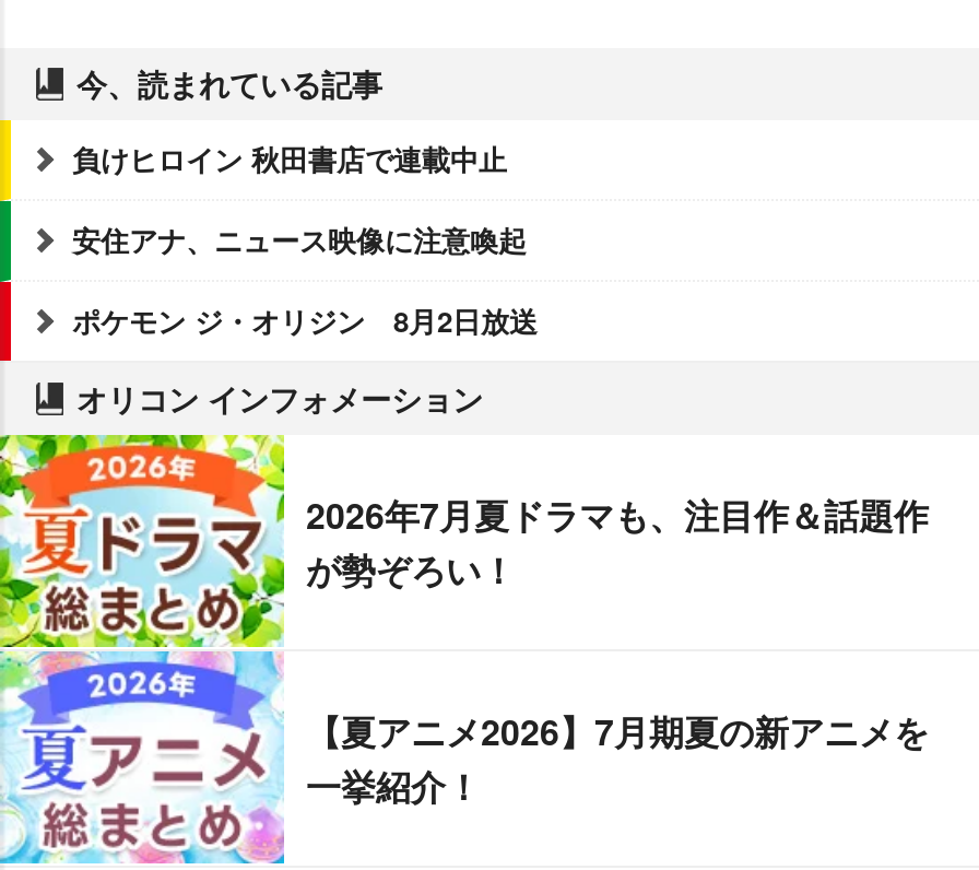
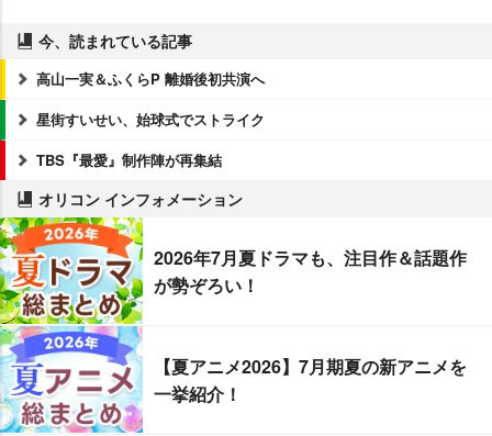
[72,137,507,179] 負けヒロイン 秋田書店で連載中止 -> [36,68,265,89] 高山一実＆ふくらP 離婚後初共演へ
[72,218,527,260] 安住アナ、ニュース映像に注意喚起 -> [36,109,265,129] 星街すいせい、始球式でストライク
[72,299,538,341] ポケモン ジ・オリジン 8月2日放送 -> [36,149,222,170] TBS『最愛』制作陣が再集結

